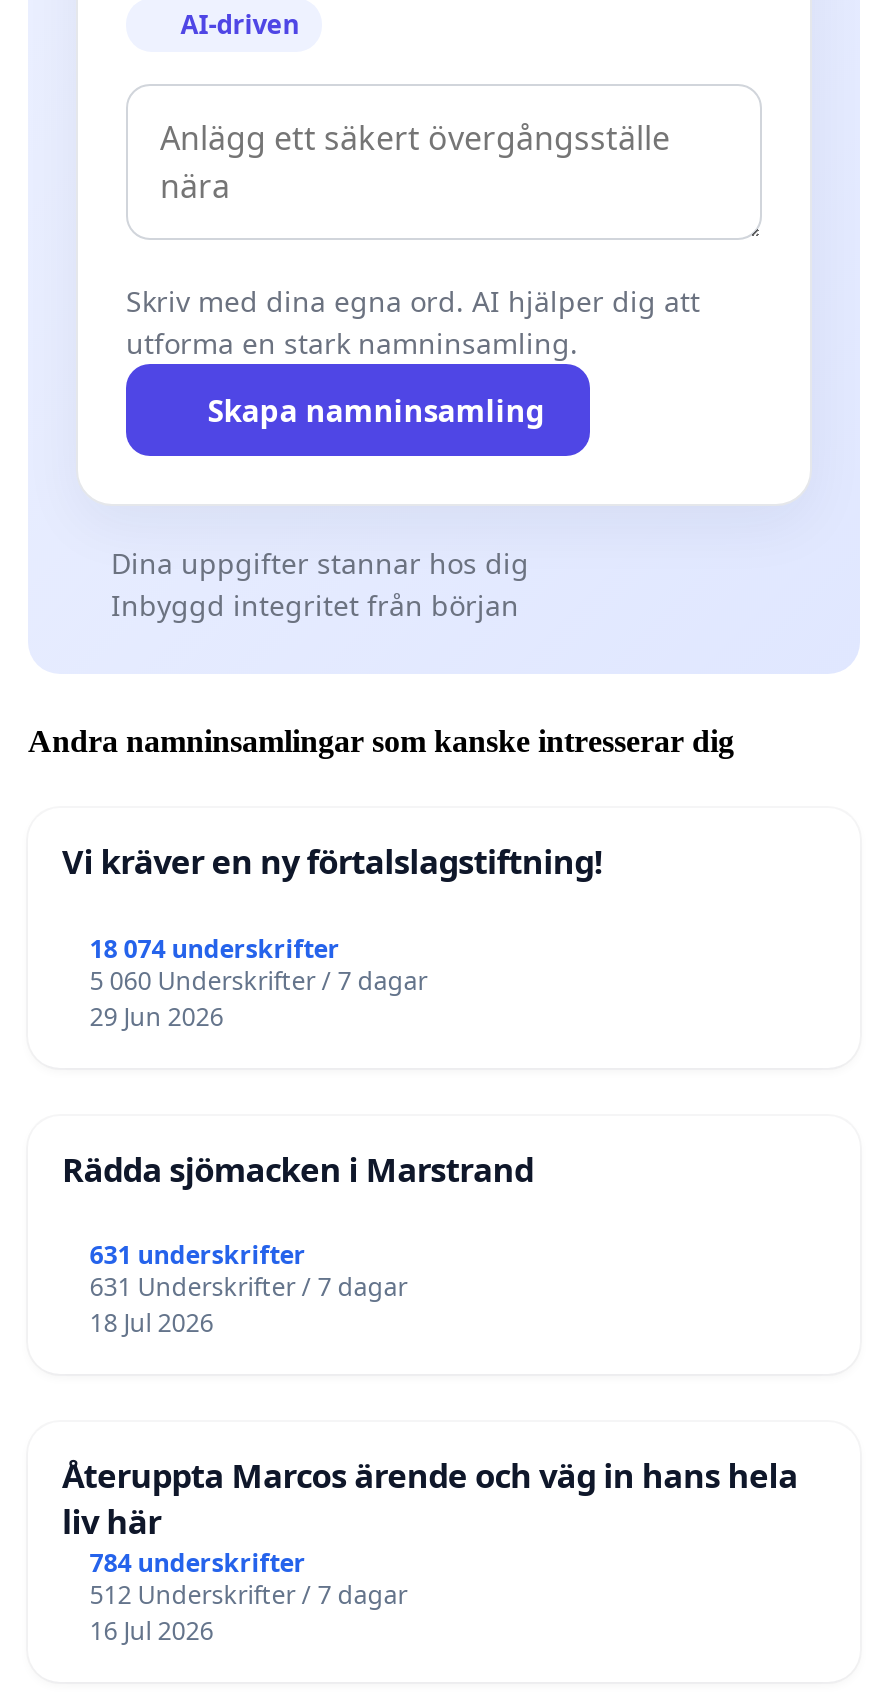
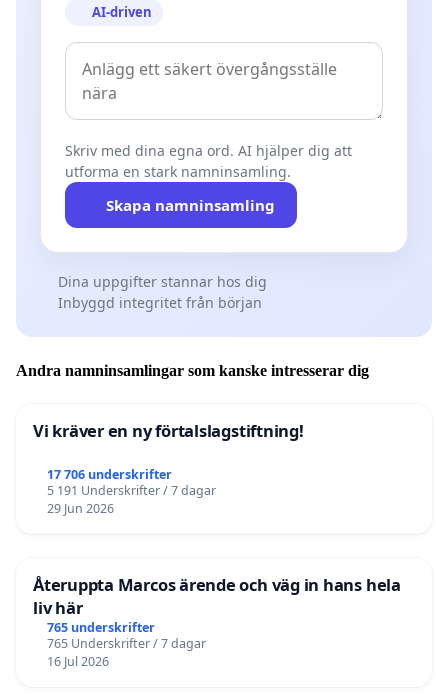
[90,931,340,965] 18 074 underskrifter -> [47,465,172,482] 17 706 underskrifter
[90,963,428,997] 5 060 Underskrifter / 7 dagar -> [47,481,216,498] 5 191 Underskrifter / 7 dagar
[62,1145,534,1341] Rädda sjömacken i Marstrand | 631 underskrifter | 631 Underskrifter / 7 dagar | 18 Jul 2026 -> none
[90,1546,306,1580] 784 underskrifter -> [47,619,155,636] 765 underskrifter
[90,1578,408,1612] 512 Underskrifter / 7 dagar -> [47,635,206,652] 765 Underskrifter / 7 dagar

